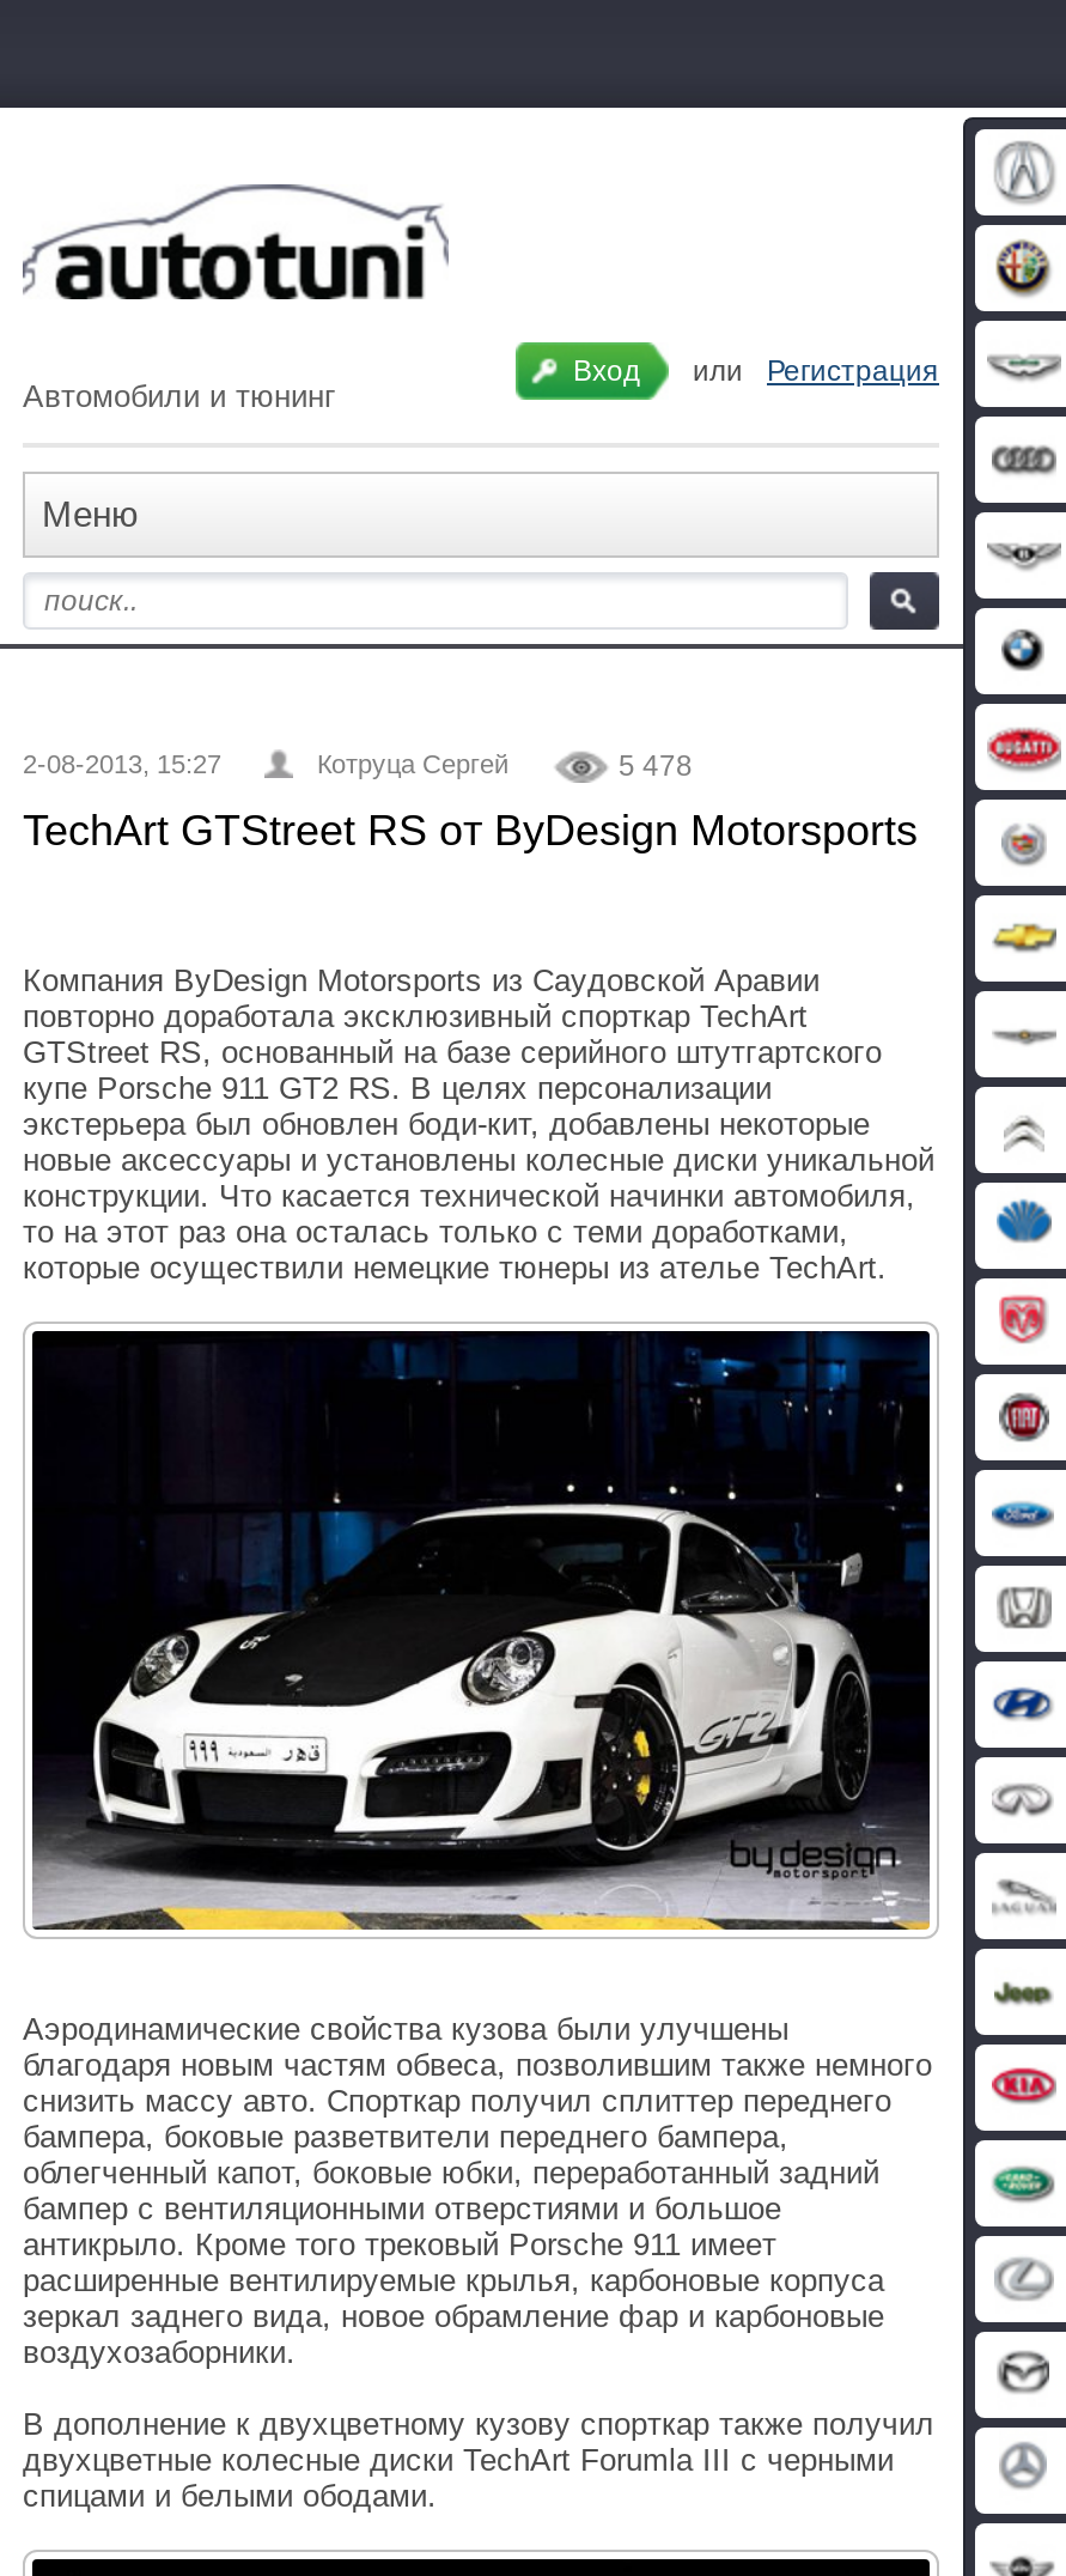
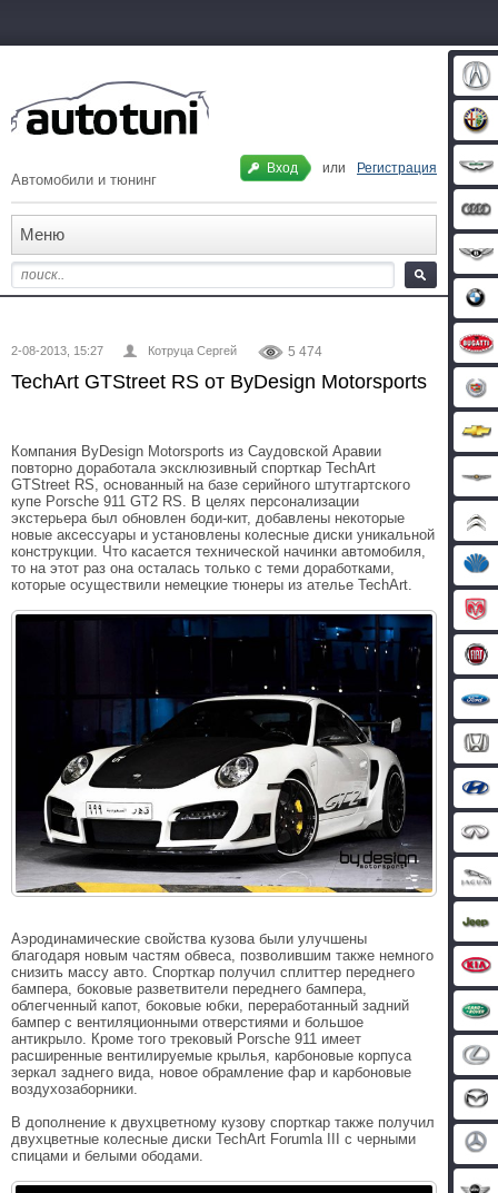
[619,749,693,783] 5 478 -> [288,344,322,359] 5 474

